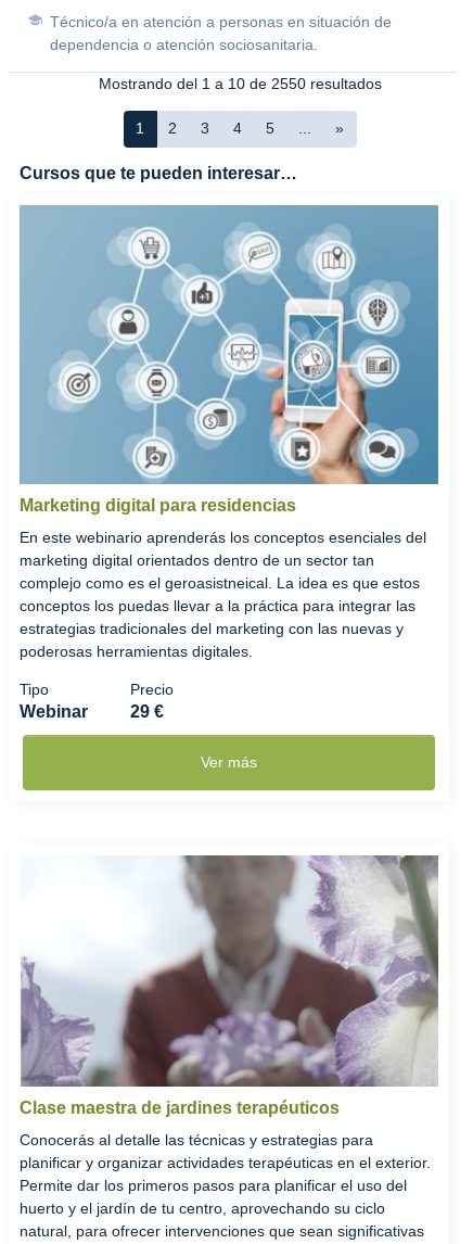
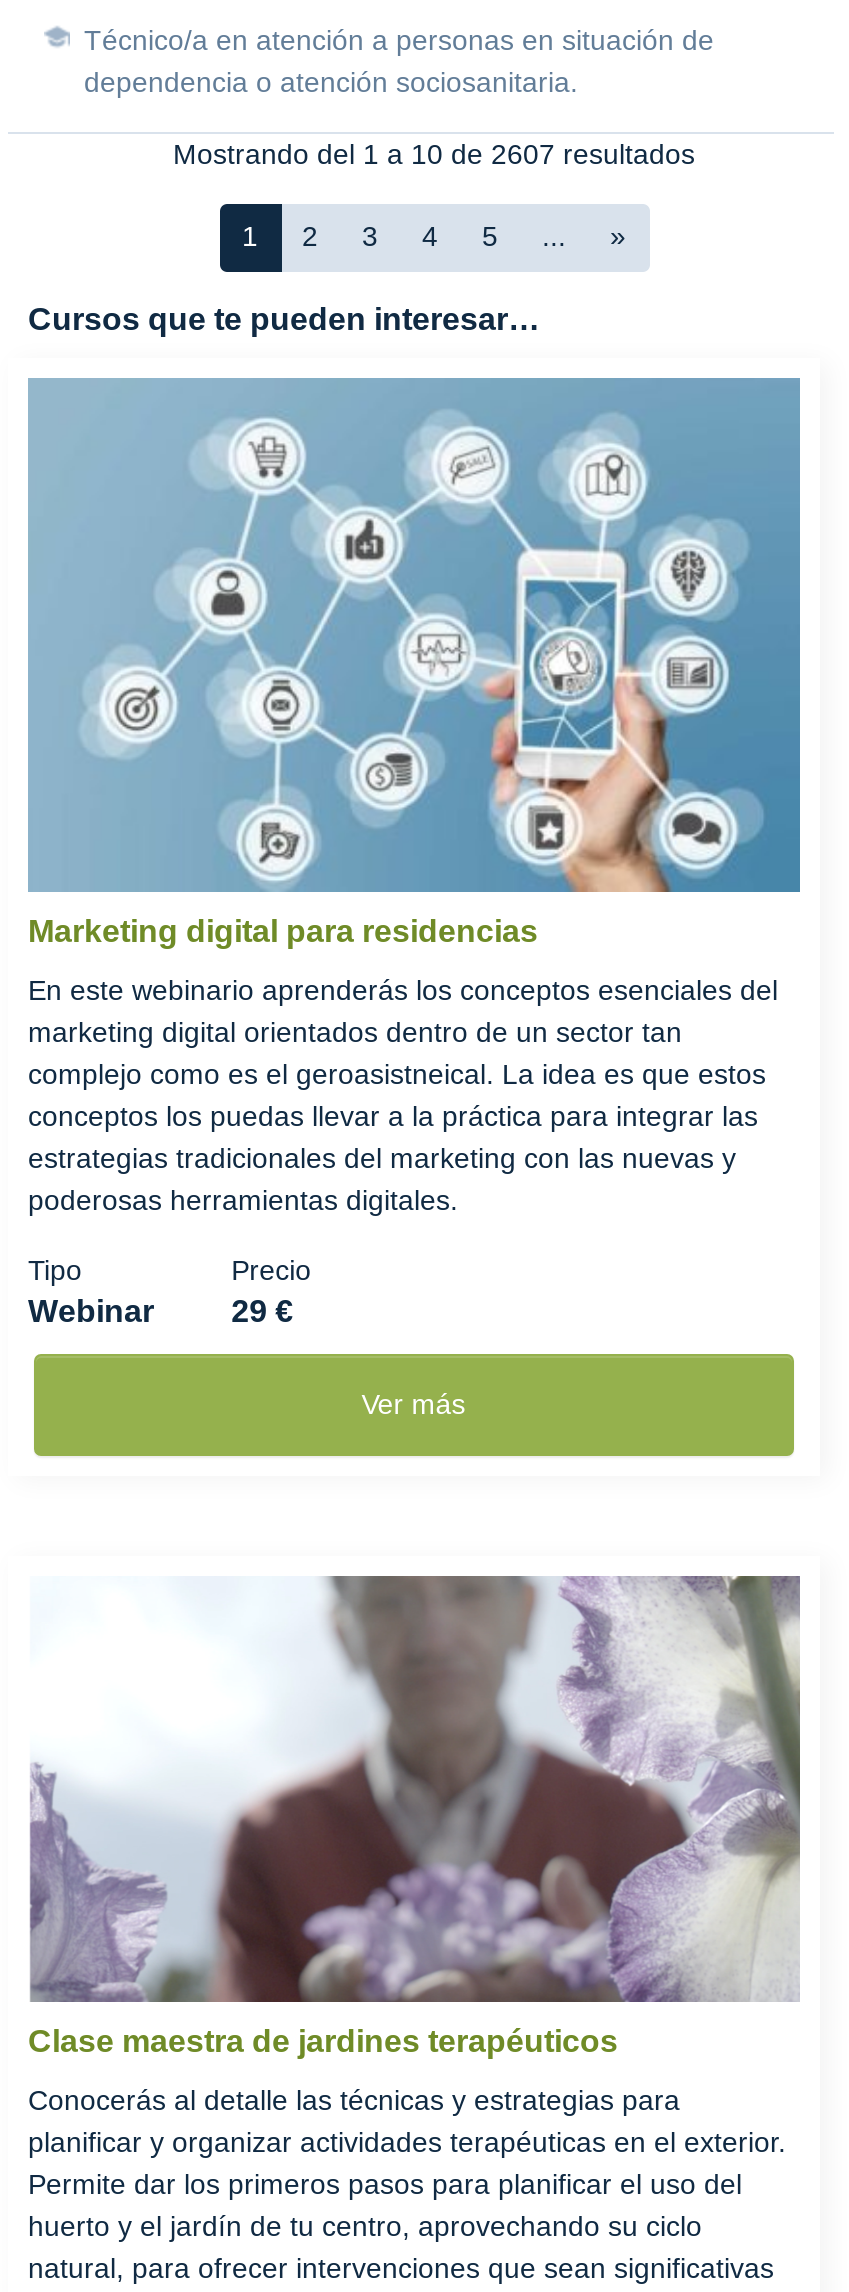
[98,75,381,92] Mostrando del 1 a 10 de 2550 resultados -> [173,138,695,170] Mostrando del 1 a 10 de 2607 resultados

